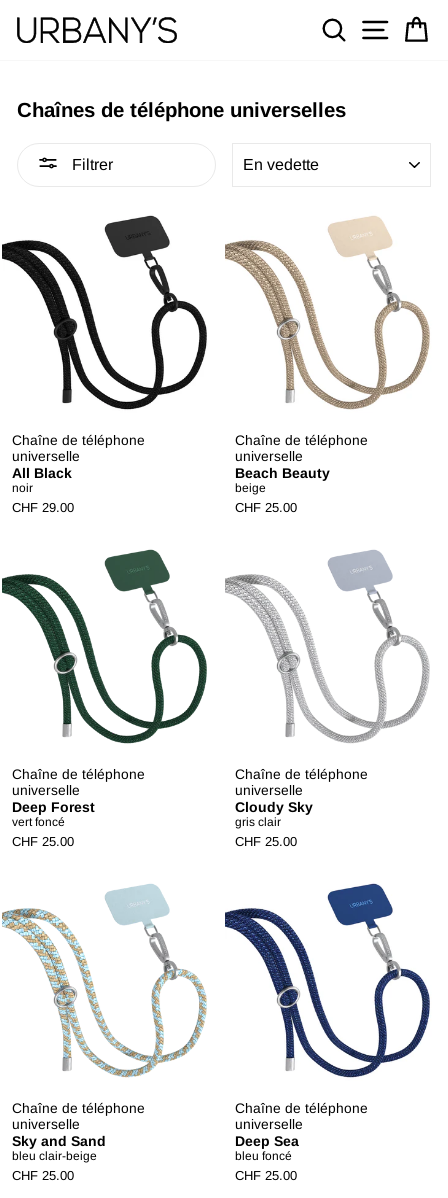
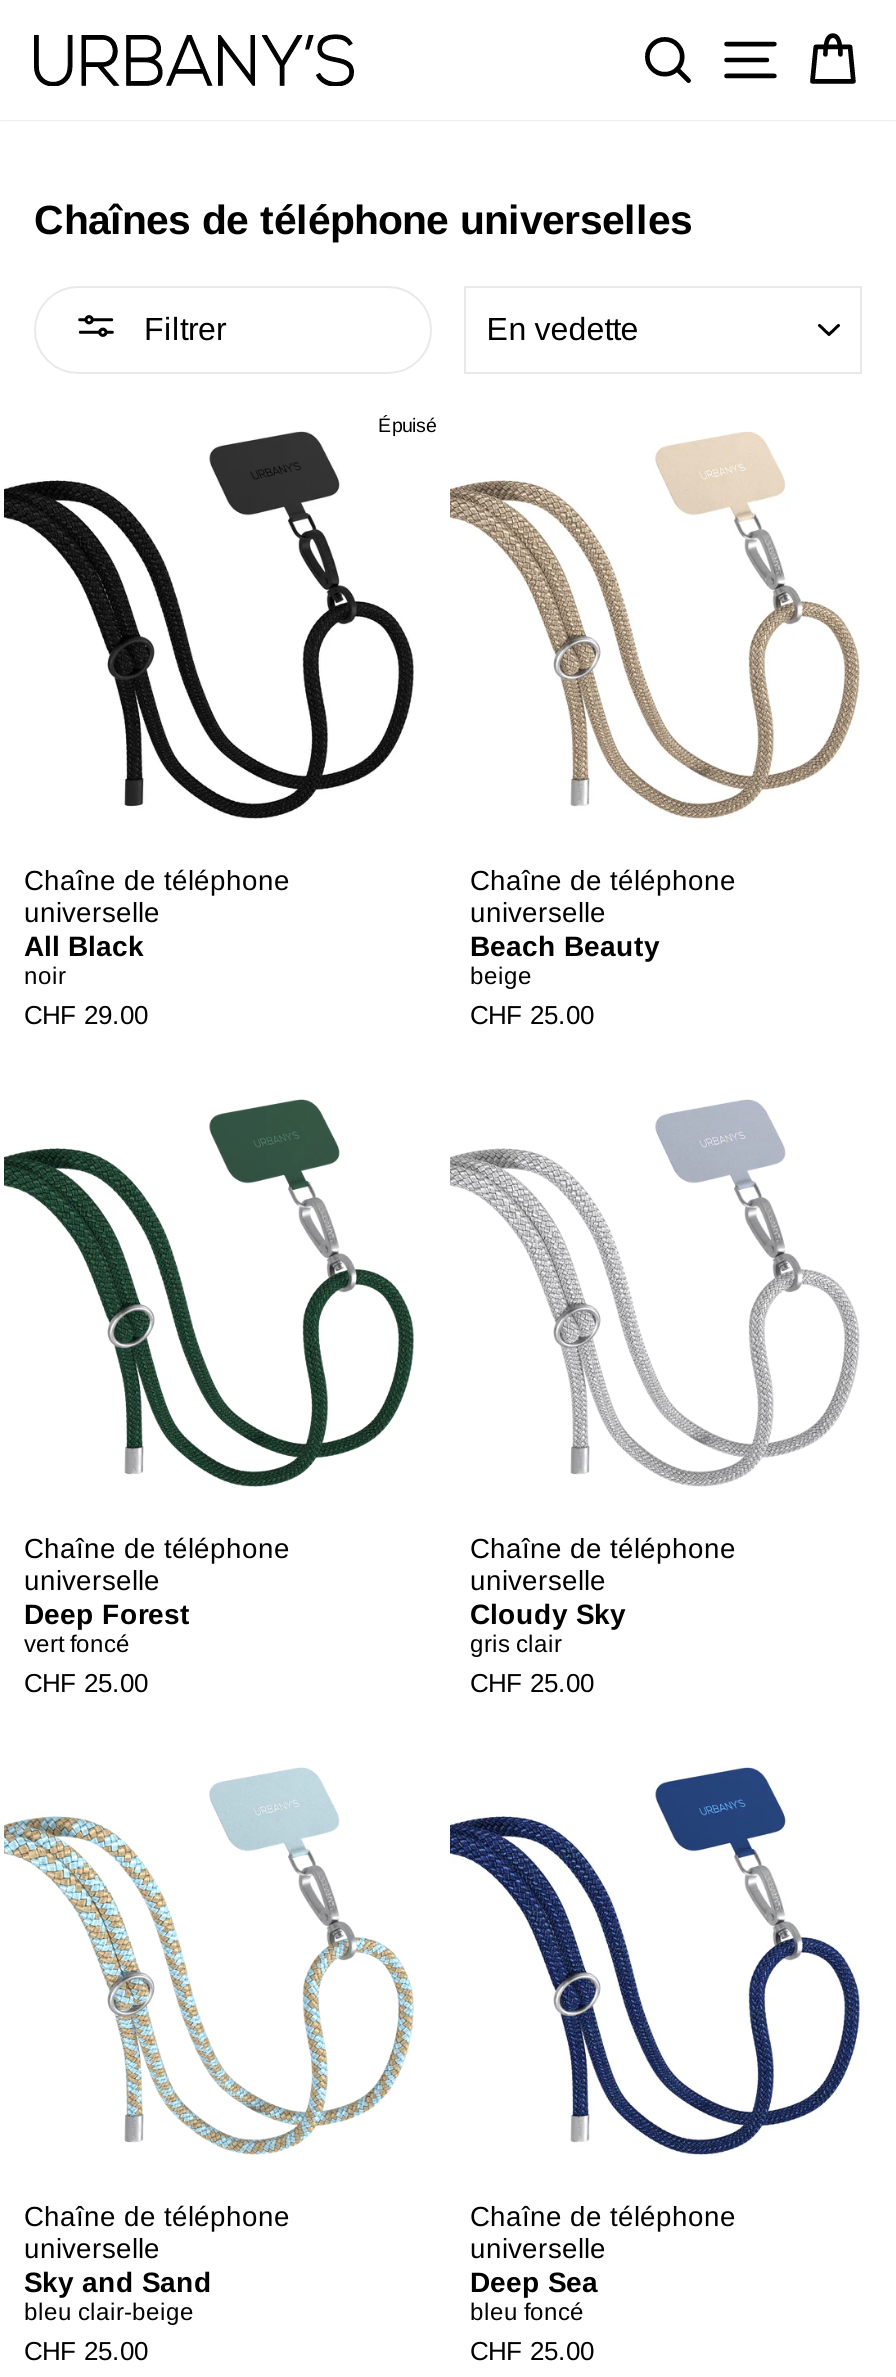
none -> [378,413,436,435] Épuisé

